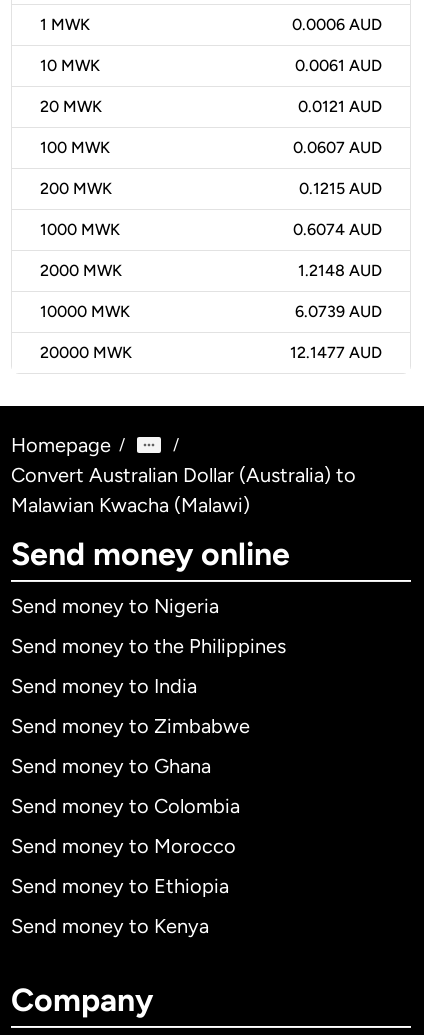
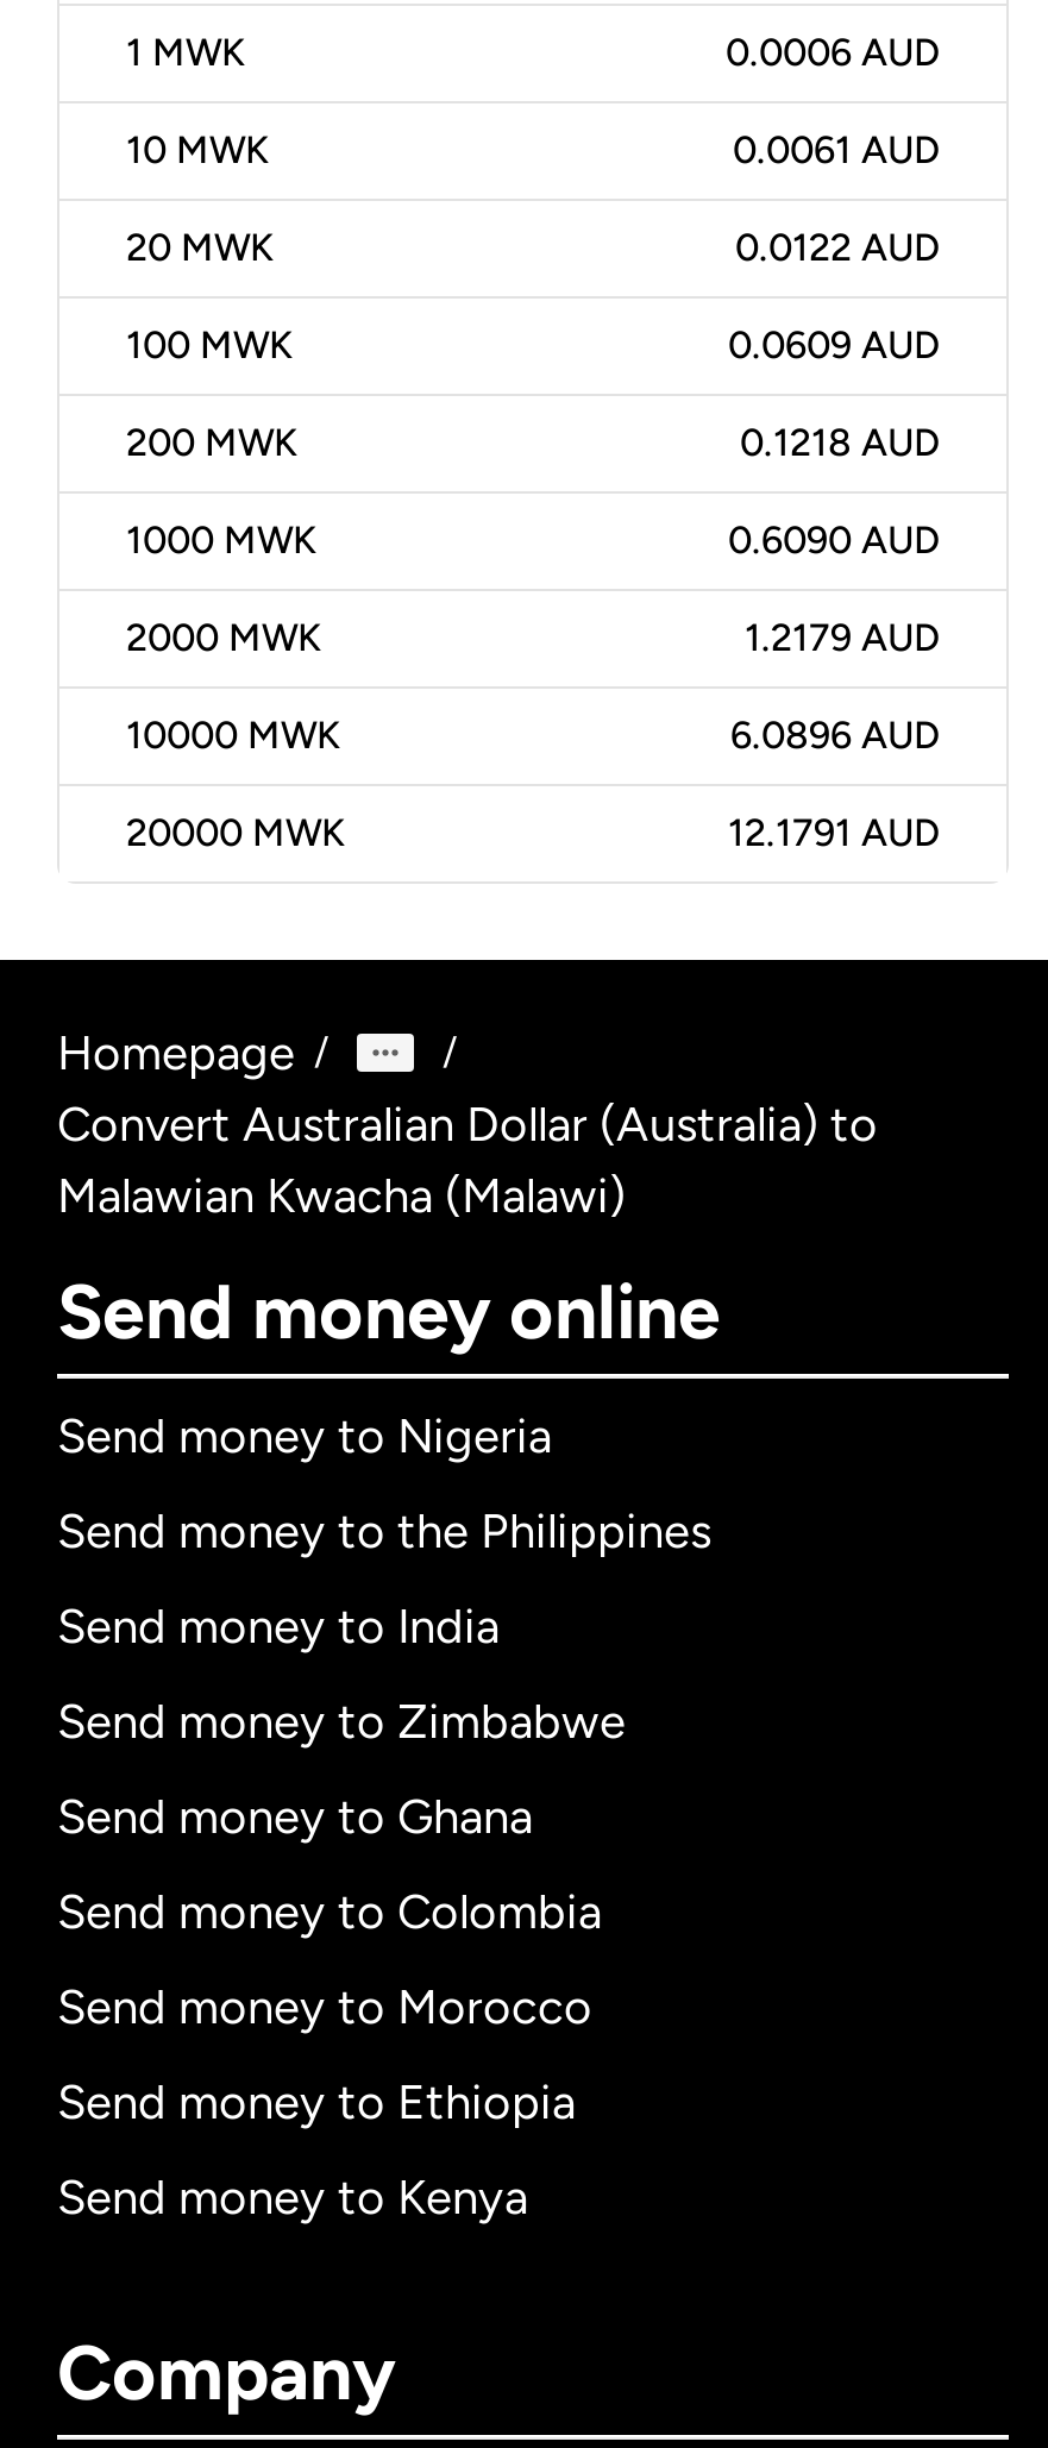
[298,97,382,116] 0.0121 AUD -> [735,226,940,271] 0.0122 AUD
[293,138,382,157] 0.0607 AUD -> [728,323,940,369] 0.0609 AUD
[299,179,382,198] 0.1215 AUD -> [740,421,940,466] 0.1218 AUD
[293,220,382,239] 0.6074 AUD -> [728,518,940,564] 0.6090 AUD
[298,261,382,280] 1.2148 AUD -> [745,616,940,661] 1.2179 AUD
[295,302,382,321] 6.0739 AUD -> [730,713,940,759] 6.0896 AUD
[290,343,382,362] 12.1477 AUD -> [728,811,940,856] 12.1791 AUD

